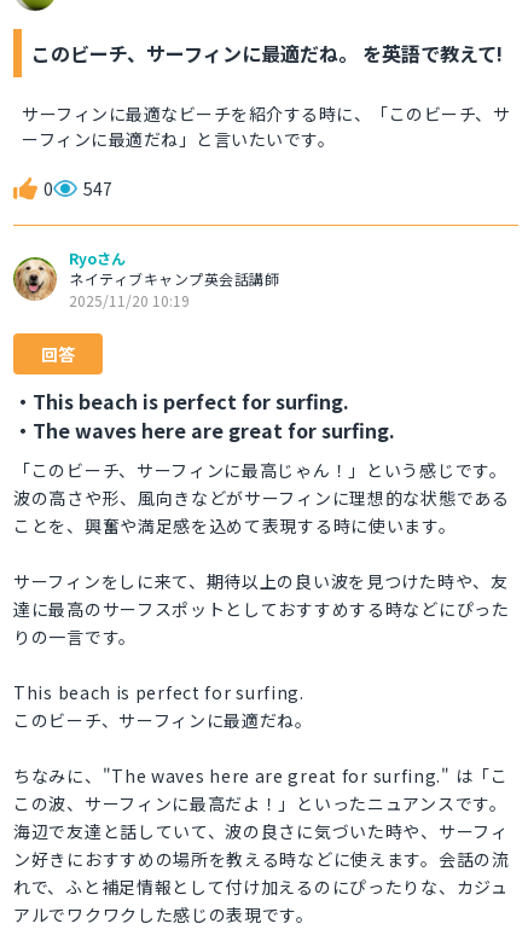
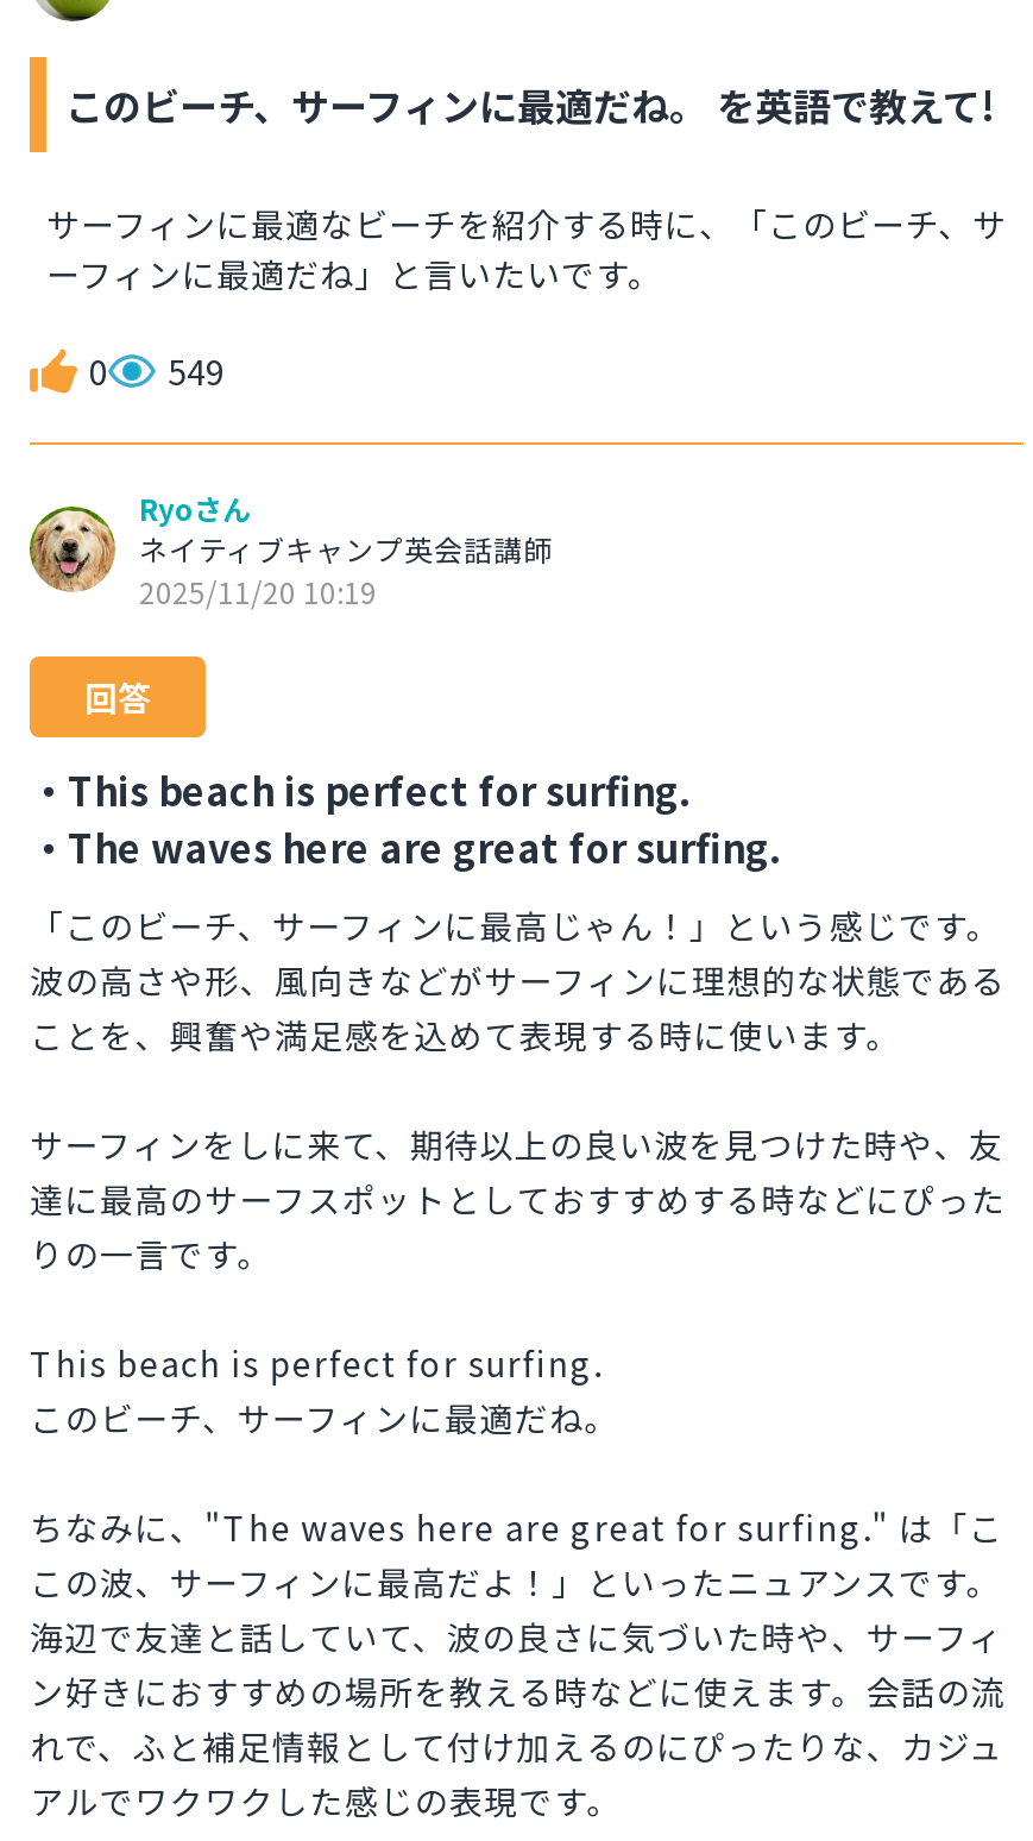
[43,177,112,201] 0 547 -> [89,348,225,396] 0 549

